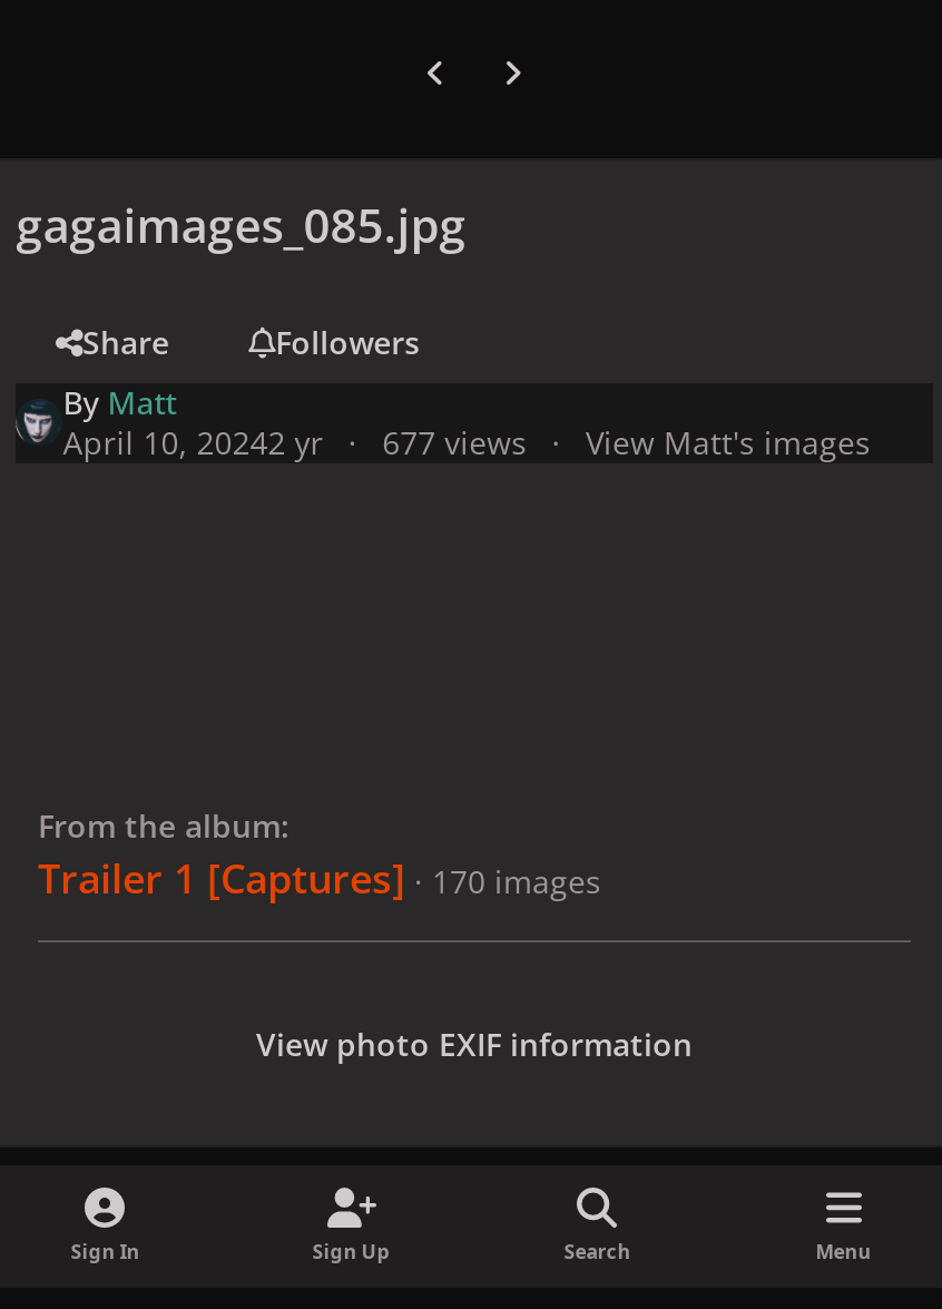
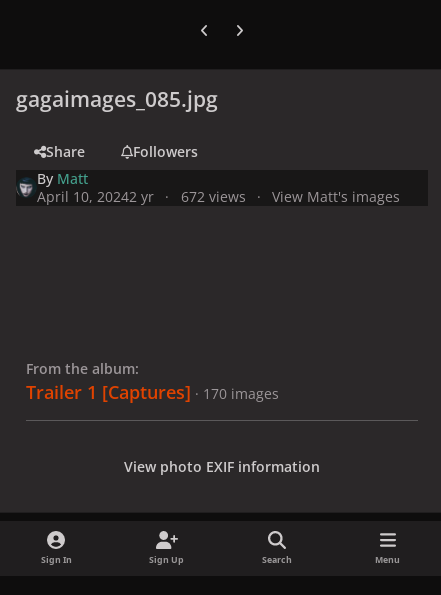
[63,420,871,462] April 10, 20242 yr 677 views View Matt's images -> [37,186,400,205] April 10, 20242 yr 672 views View Matt's images

